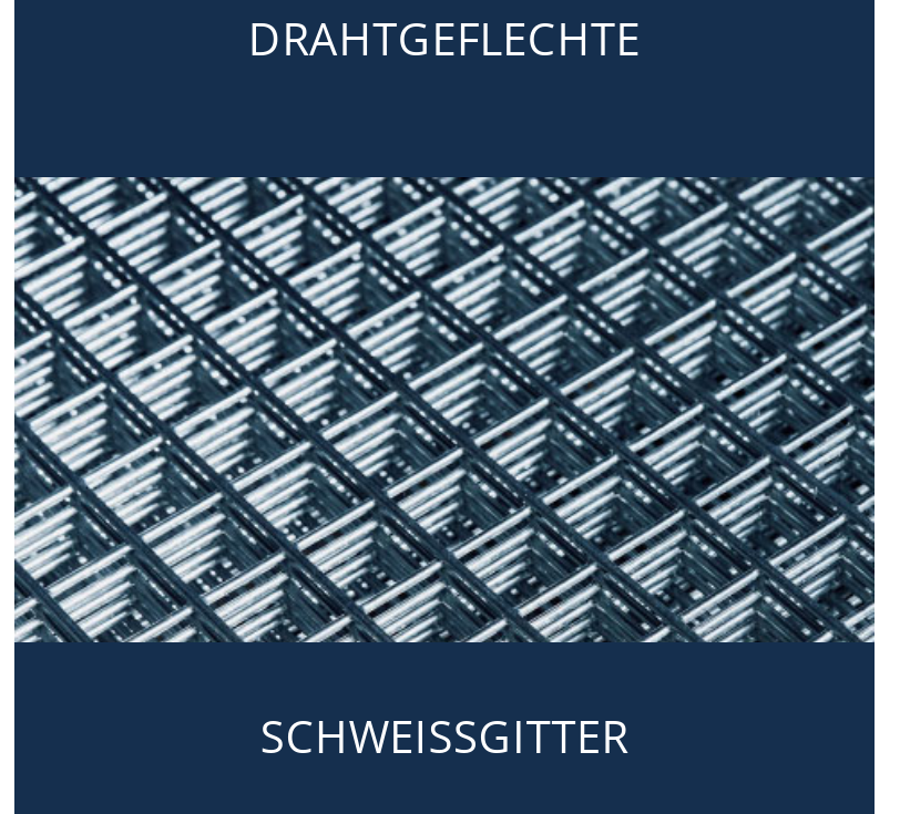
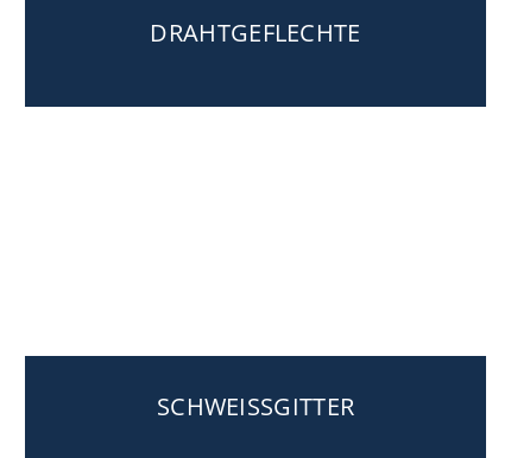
[12,177,877,642] [image] -> none

